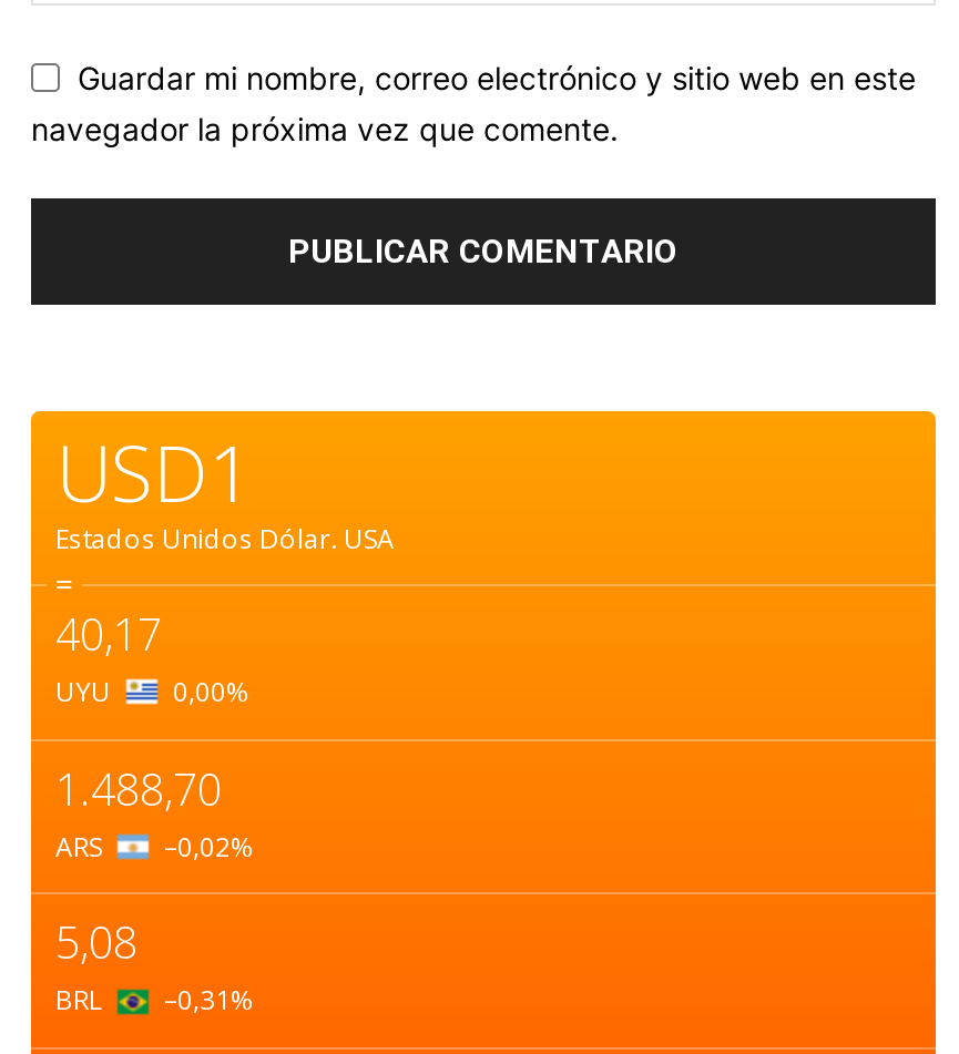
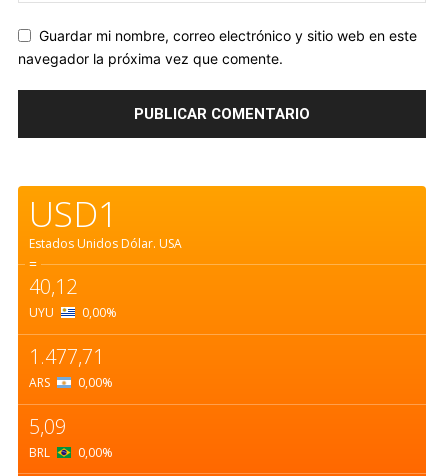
[55,604,162,664] 40,17 -> [29,273,77,300] 40,12
[55,759,222,818] 1.488,70 -> [29,343,104,370] 1.477,71
[55,827,255,865] ARS –0,02% -> [29,374,113,391] ARS 0,00%
[55,913,137,973] 5,08 -> [29,412,66,439] 5,09
[55,982,255,1020] BRL –0,31% -> [29,443,113,460] BRL 0,00%

